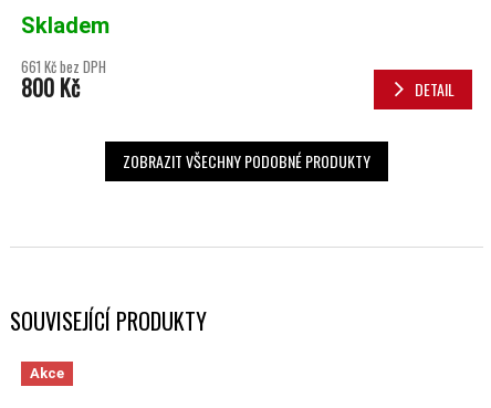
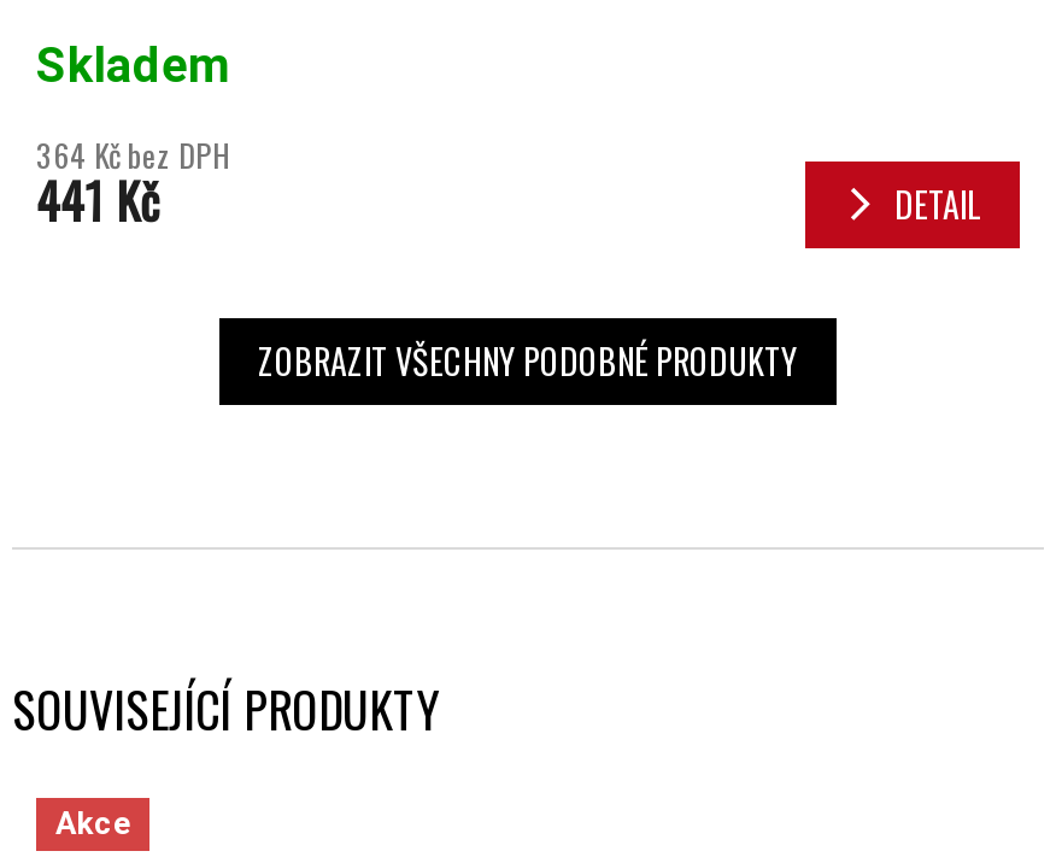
[21,55,106,77] 661 Kč bez DPH -> [36,130,229,178] 364 Kč bez DPH
[21,71,80,104] 800 Kč -> [36,164,159,236] 441 Kč

